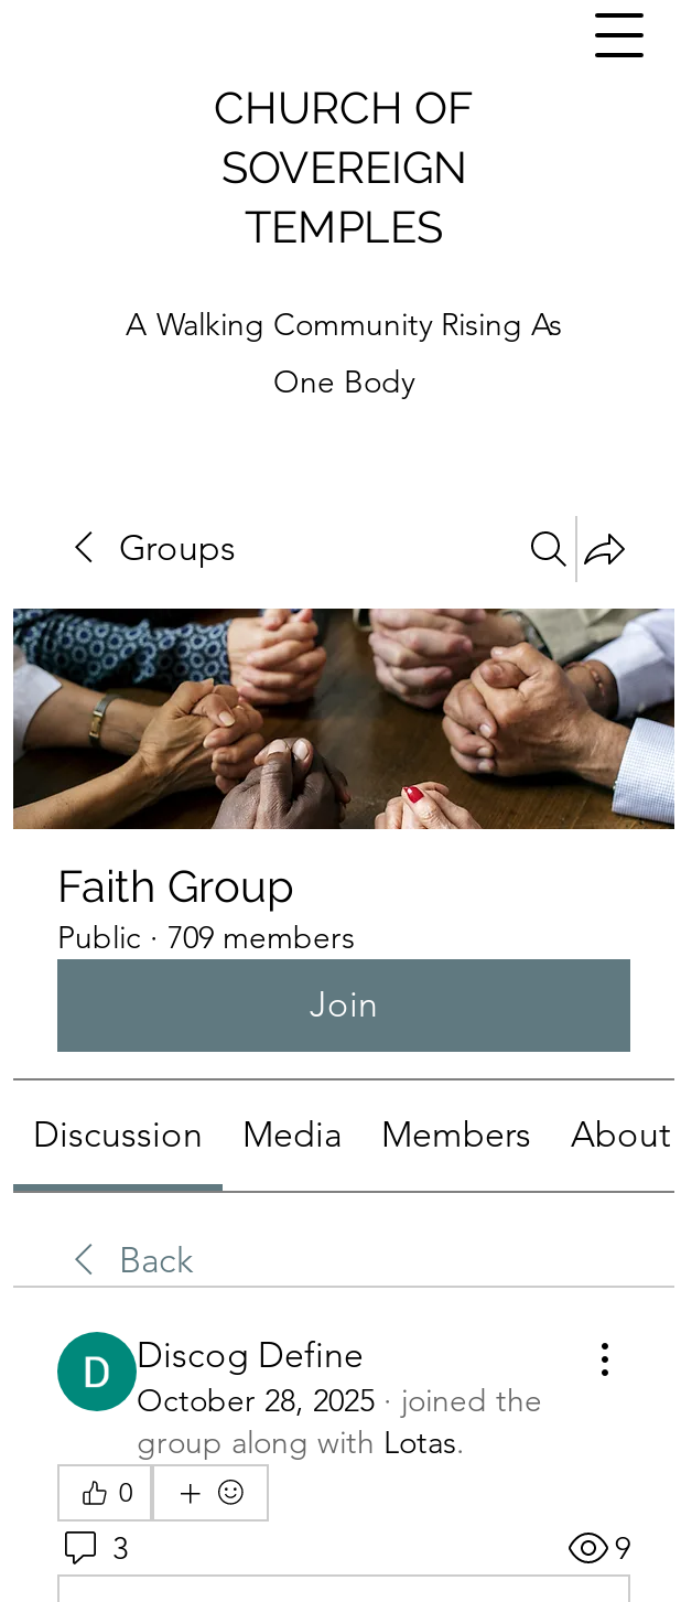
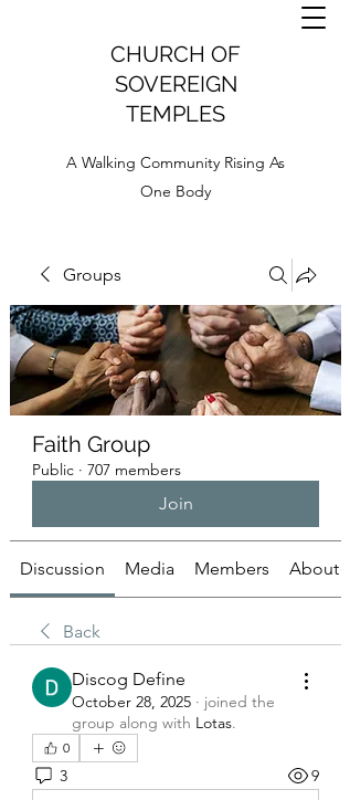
[57,917,355,957] Public · 709 members -> [32,460,181,480] Public · 707 members

